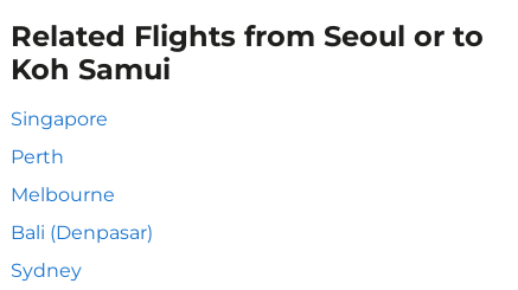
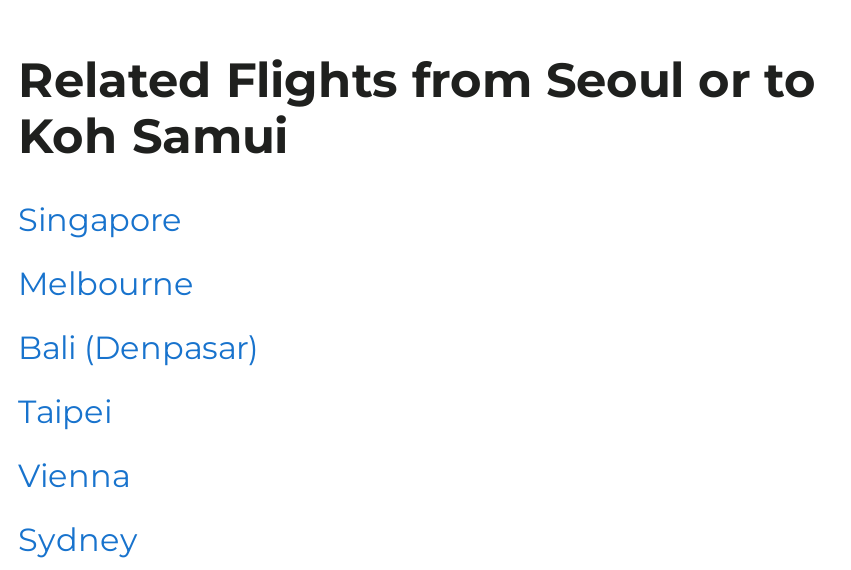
[11,146,64,168] Perth -> none
moved [11,183,153,244] -> [18,265,258,367]: Melbourne | Bali (Denpasar)
none -> [18,393,130,495] Taipei | Vienna

